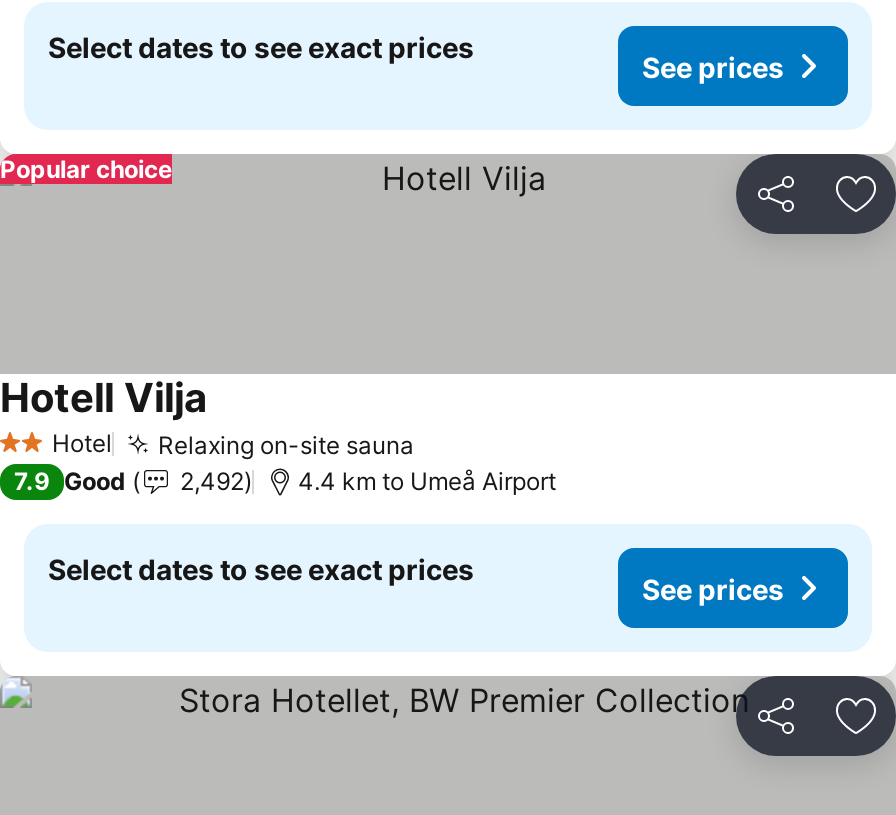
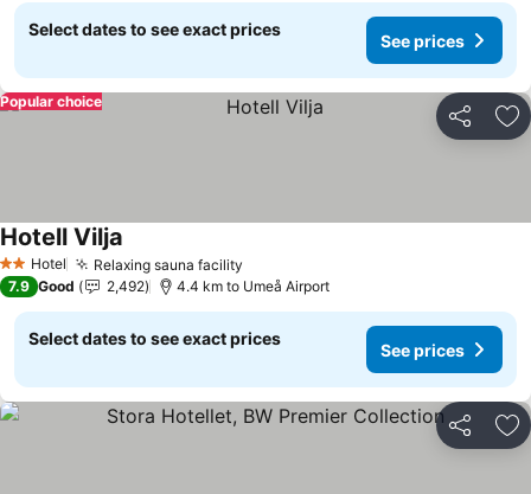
[158,429,414,459] Relaxing on-site sauna -> [94,255,243,273] Relaxing sauna facility

